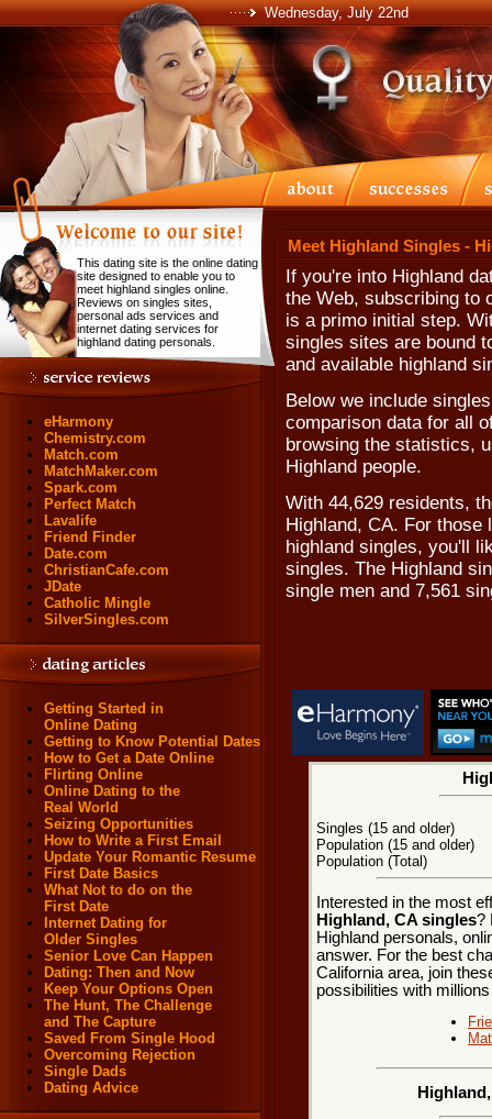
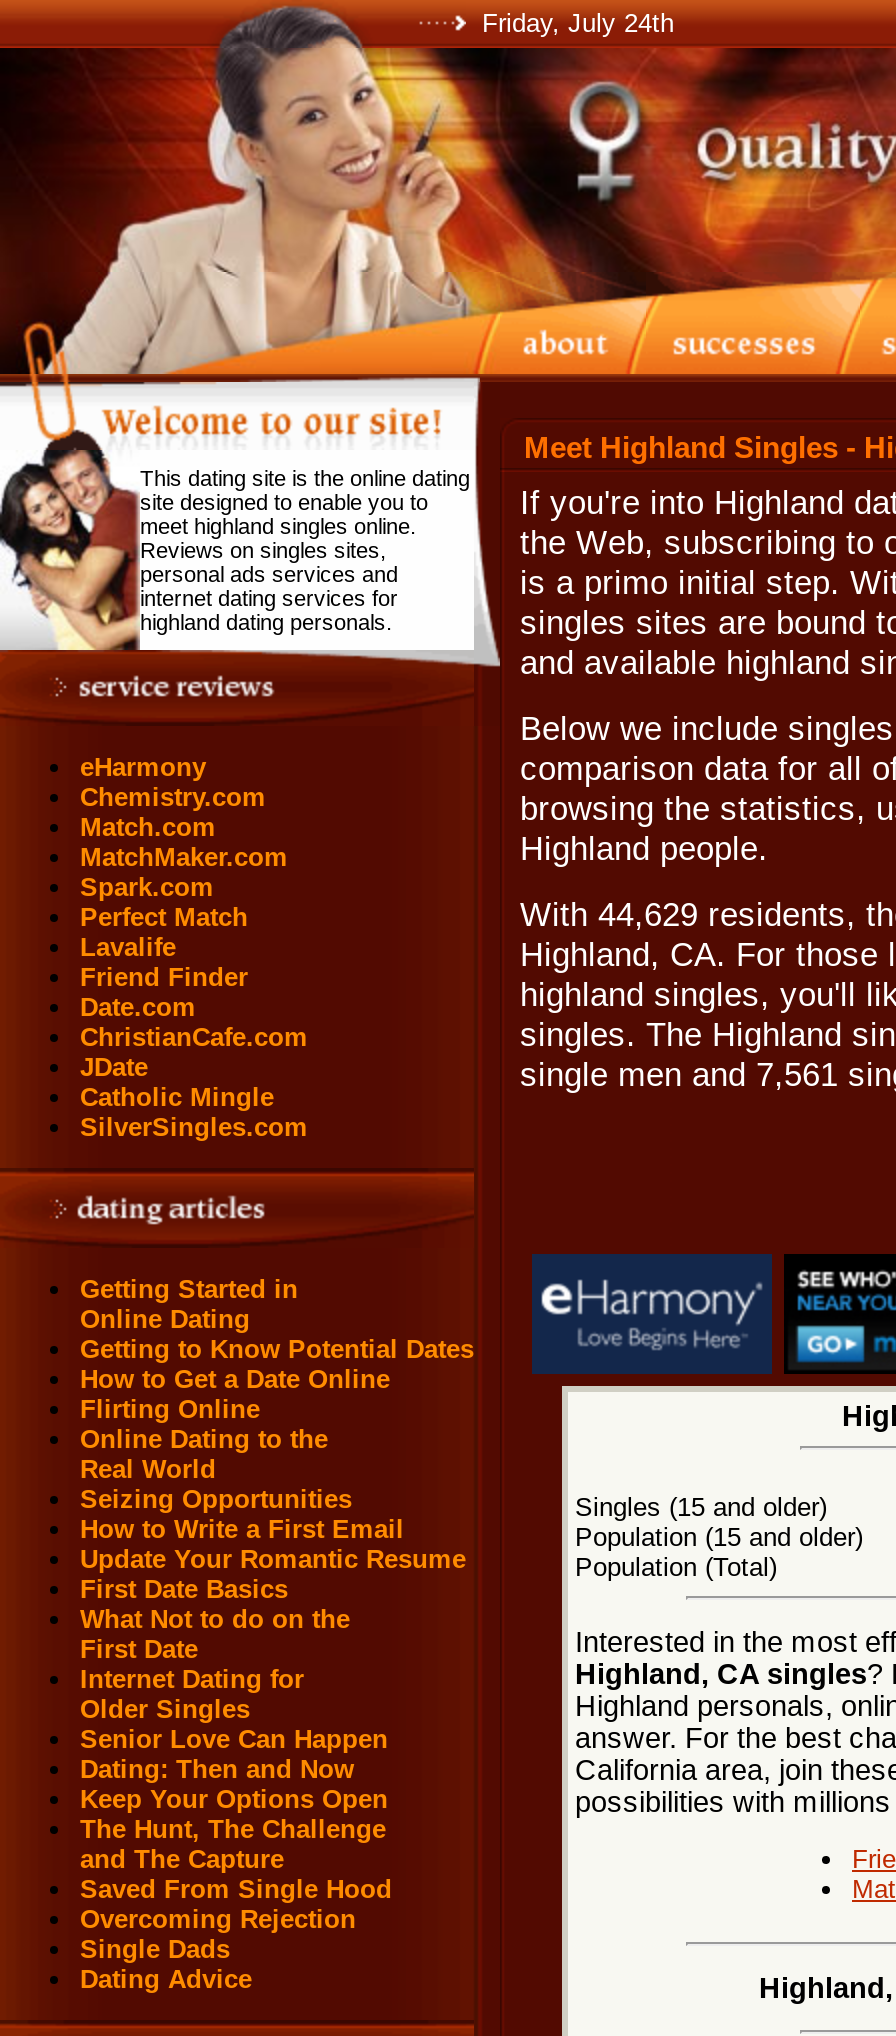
[256,4,409,21] Wednesday, July 22nd -> [466,8,674,38] Friday, July 24th

